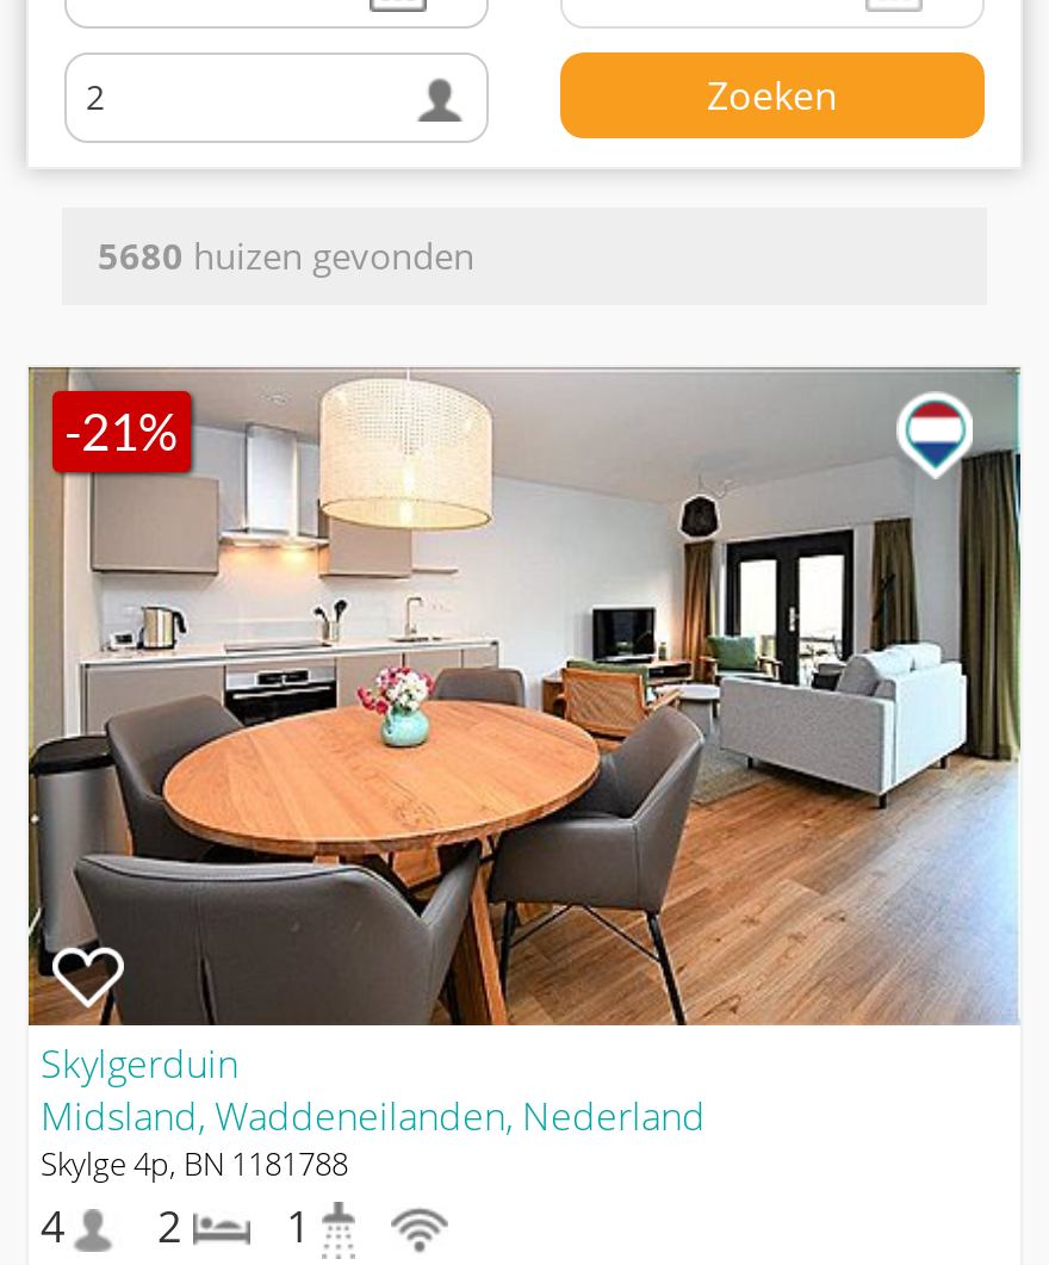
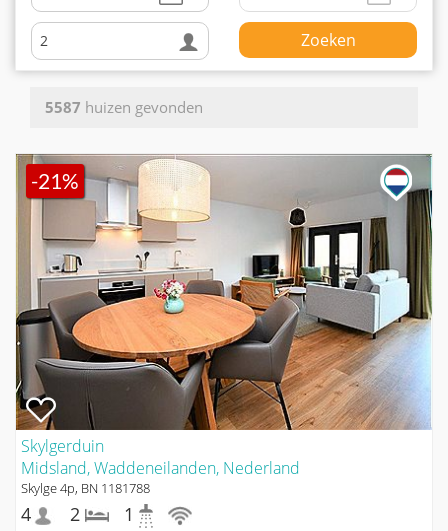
[98,231,474,279] 5680 huizen gevonden -> [45,97,203,117] 5587 huizen gevonden

